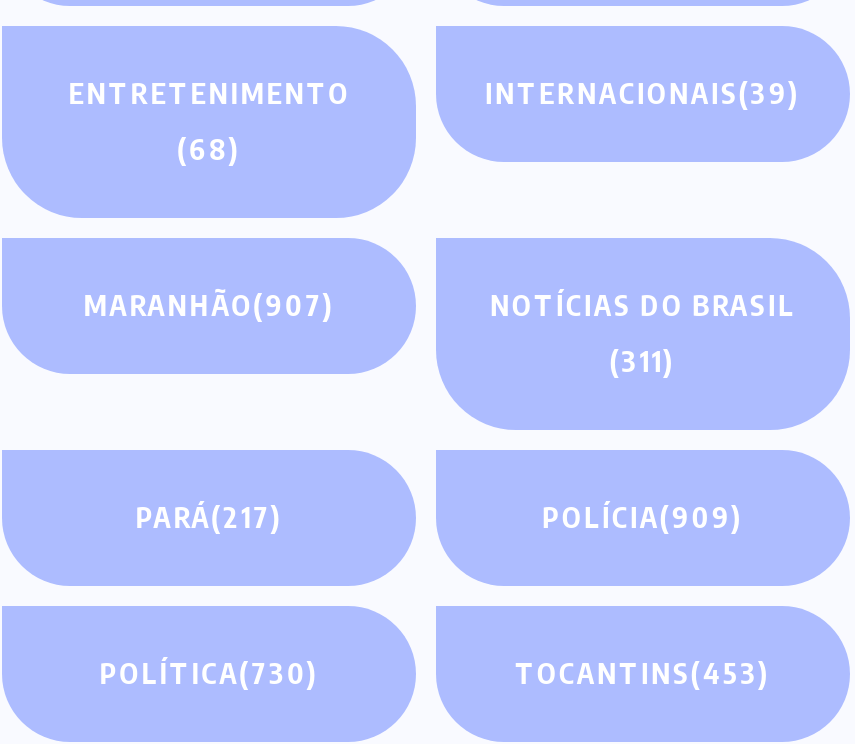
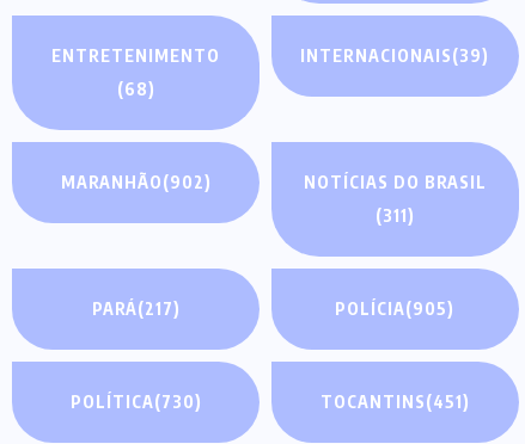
[83,287,335,321] MARANHÃO(907) -> [61,171,211,192] MARANHÃO(902)
[542,499,744,533] POLÍCIA(909) -> [335,298,455,318] POLÍCIA(905)
[515,655,771,689] TOCANTINS(453) -> [320,391,470,411] TOCANTINS(451)

